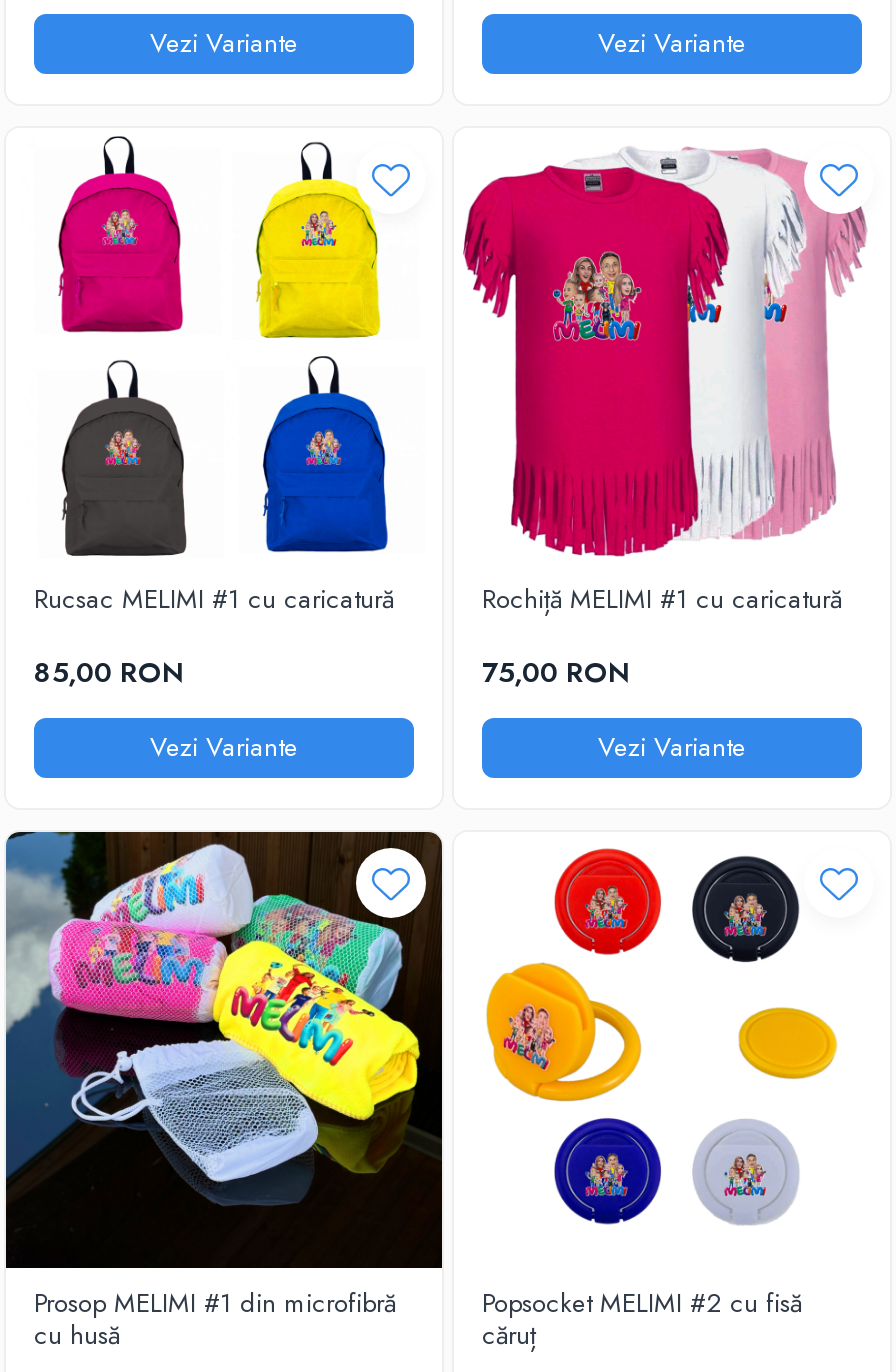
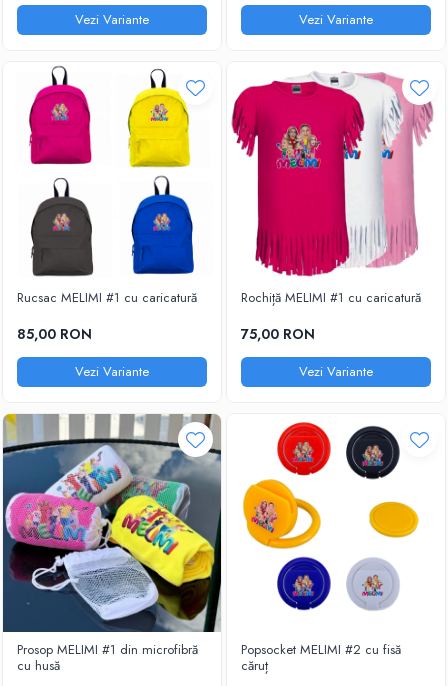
[6,830,444,1270] [image] -> [3,413,222,633] [image]

